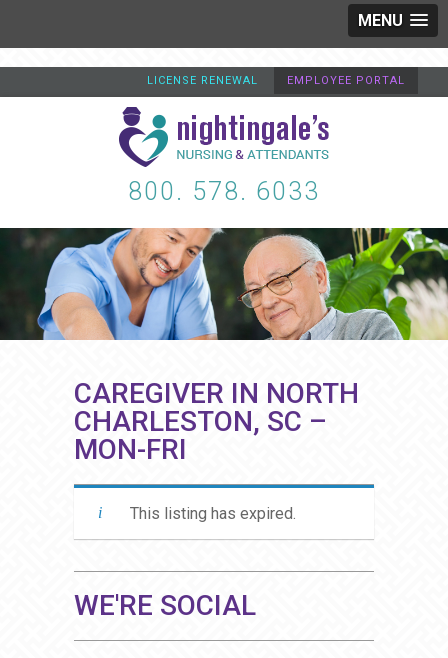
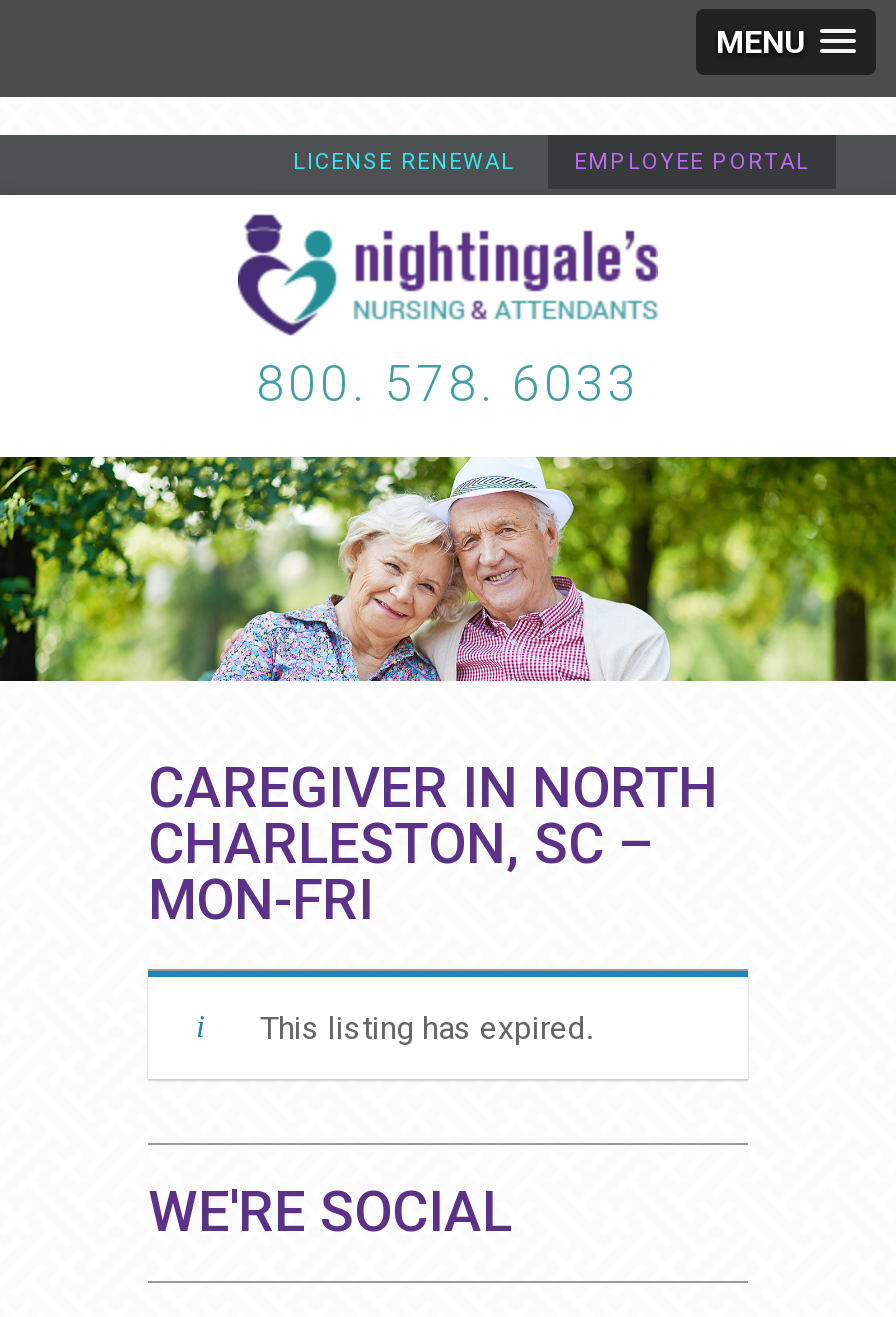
[3,227,445,341] [image] -> [6,455,890,683] [image]

